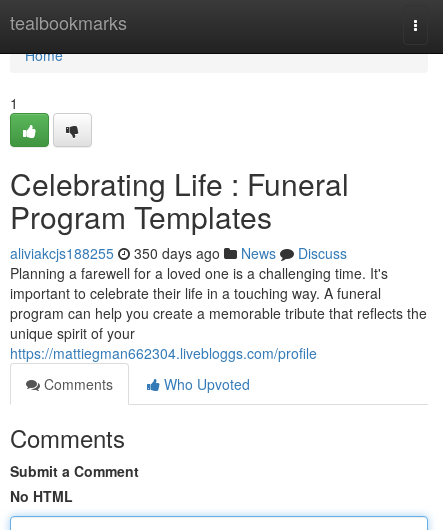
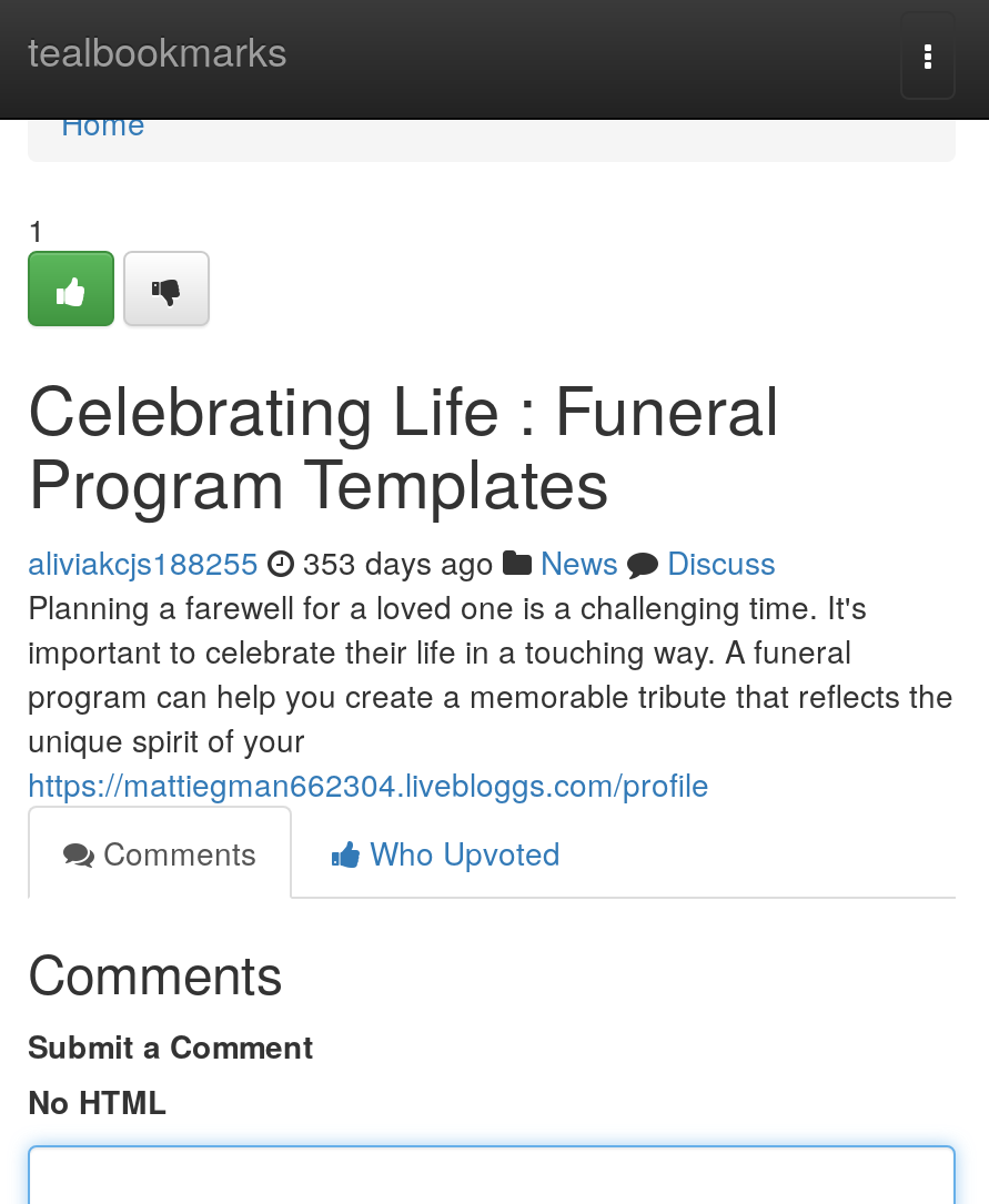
[10,243,347,263] aliviakcjs188255 350 days ago News Discuss -> [28,539,776,584] aliviakcjs188255 353 days ago News Discuss

